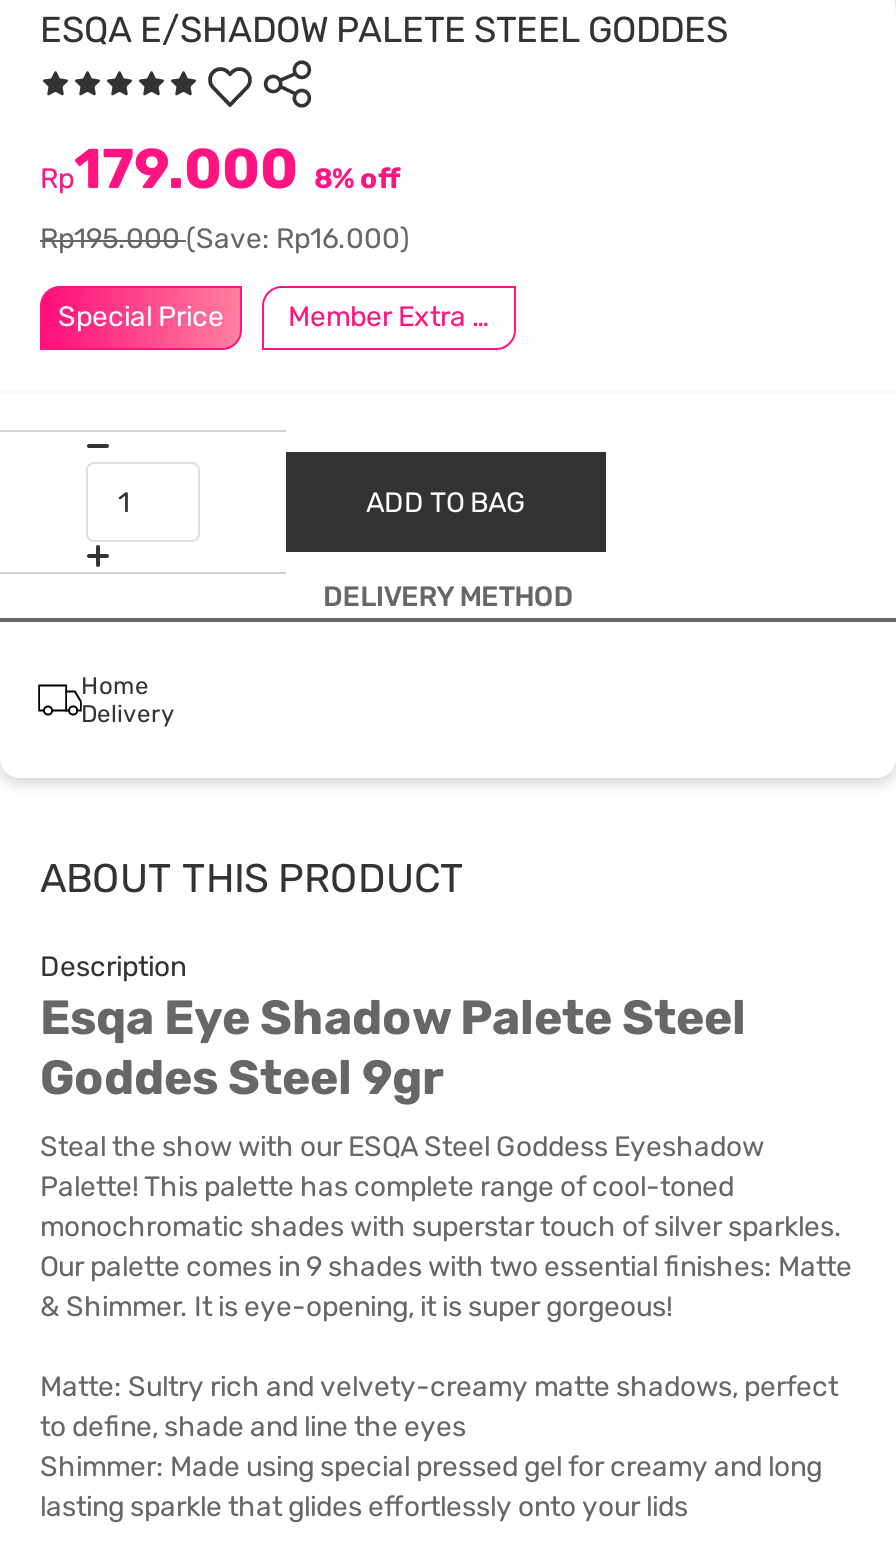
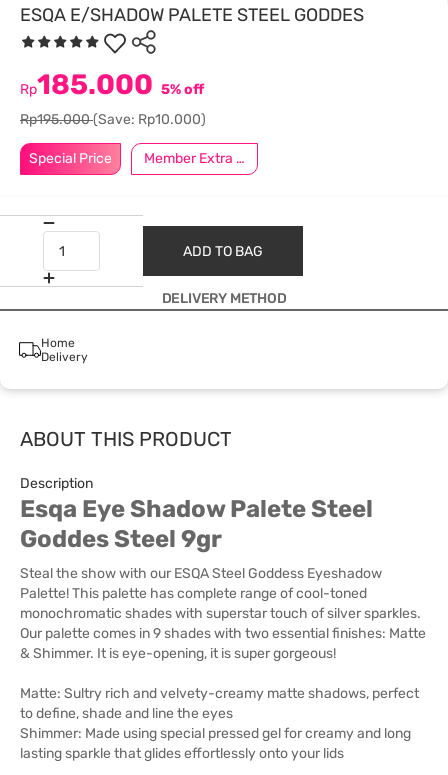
[40,136,400,202] Rp179.000 8% off -> [20,68,204,101] Rp185.000 5% off
[40,222,410,256] Rp195.000(Save: Rp16.000) -> [20,111,206,128] Rp195.000(Save: Rp10.000)

